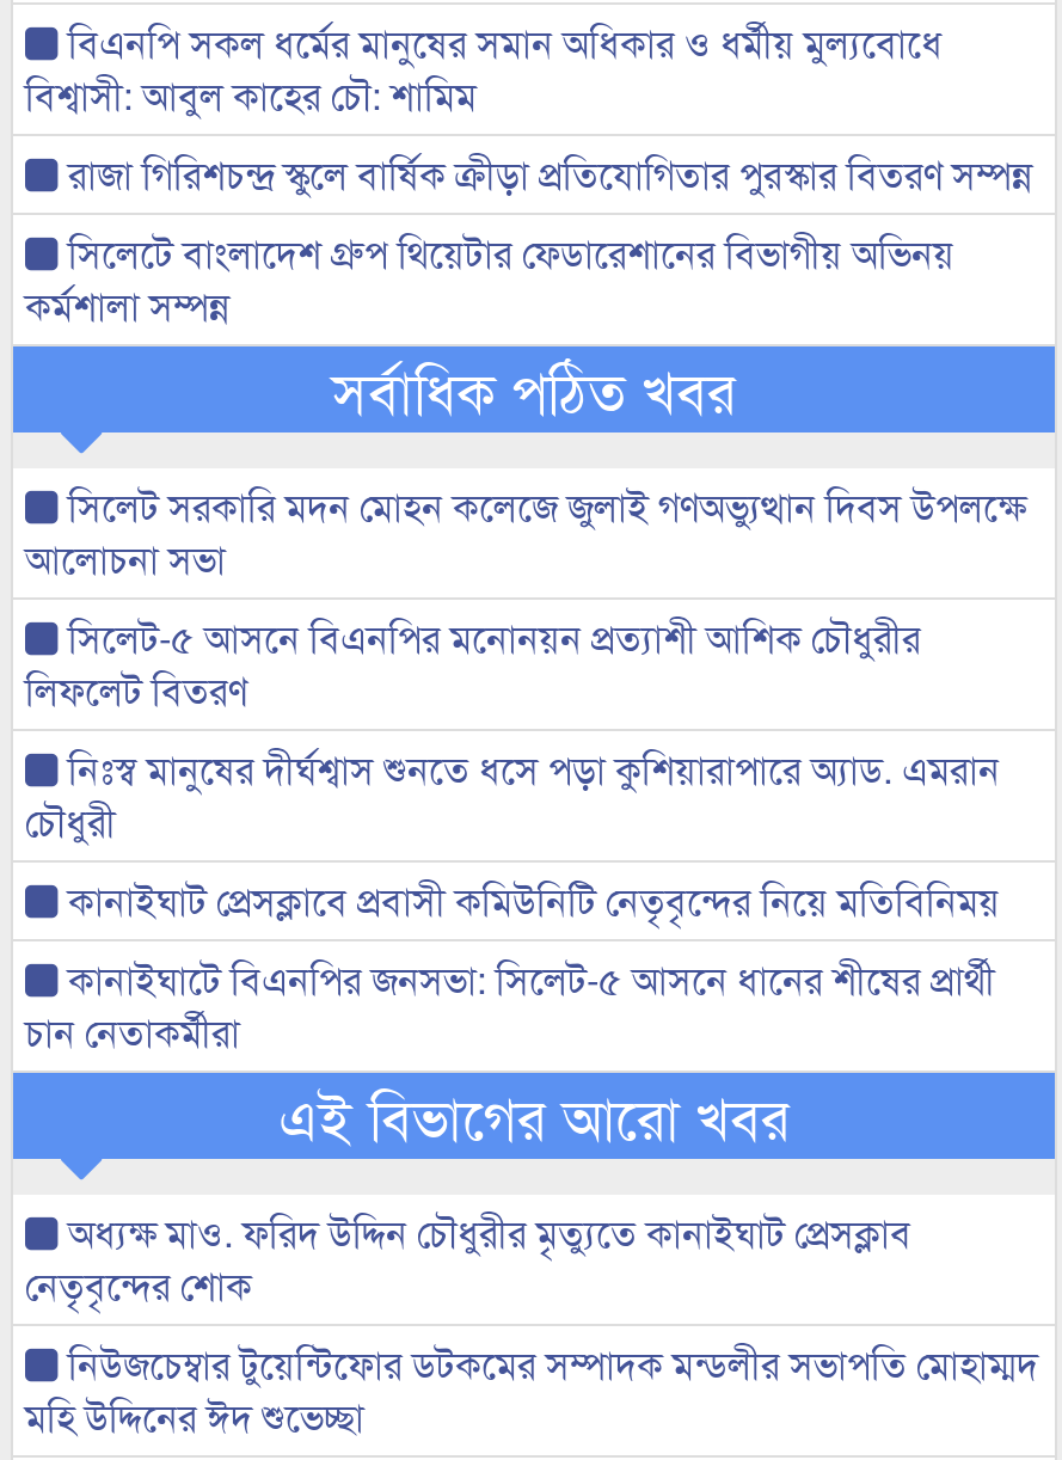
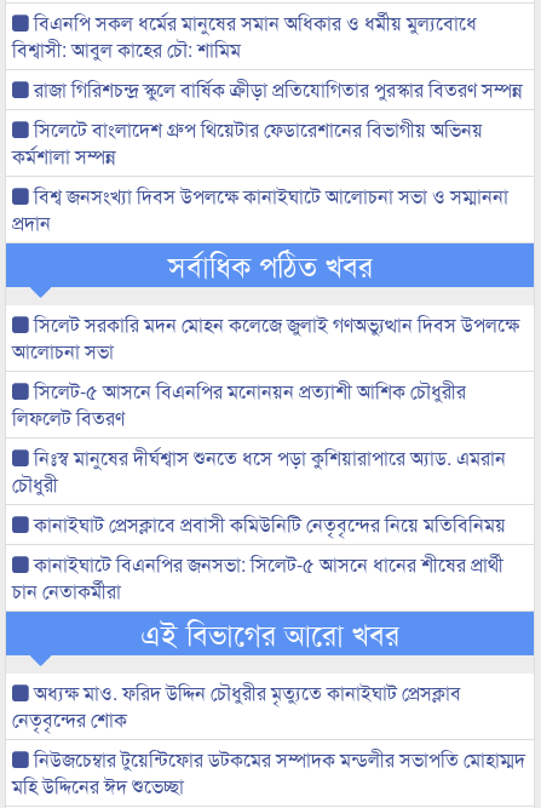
none -> [12,182,508,236] বিশ্ব জনসংখ্যা দিবস উপলক্ষে কানাইঘাটে আলোচনা সভা ও সম্মাননা | প্রদান

